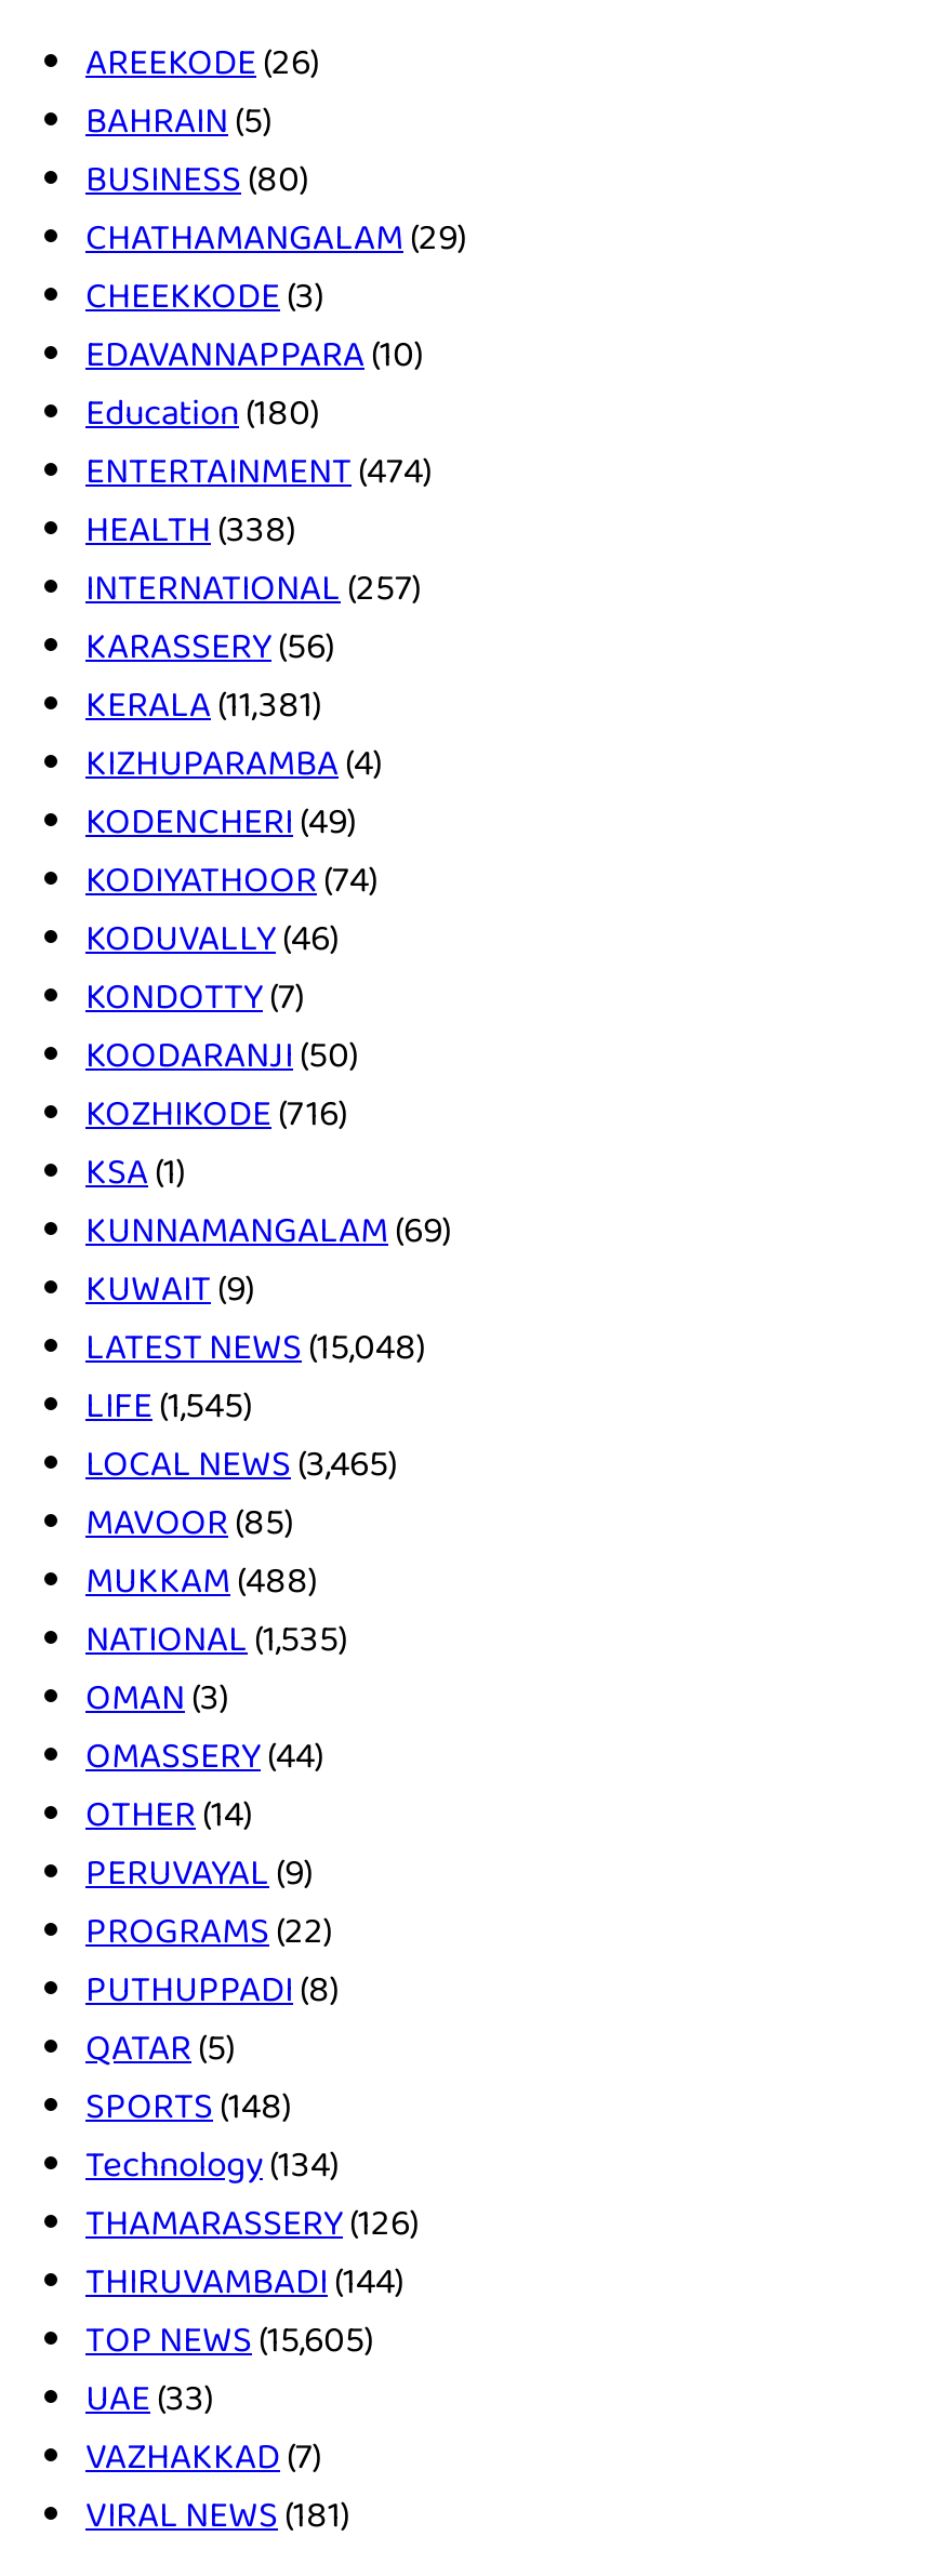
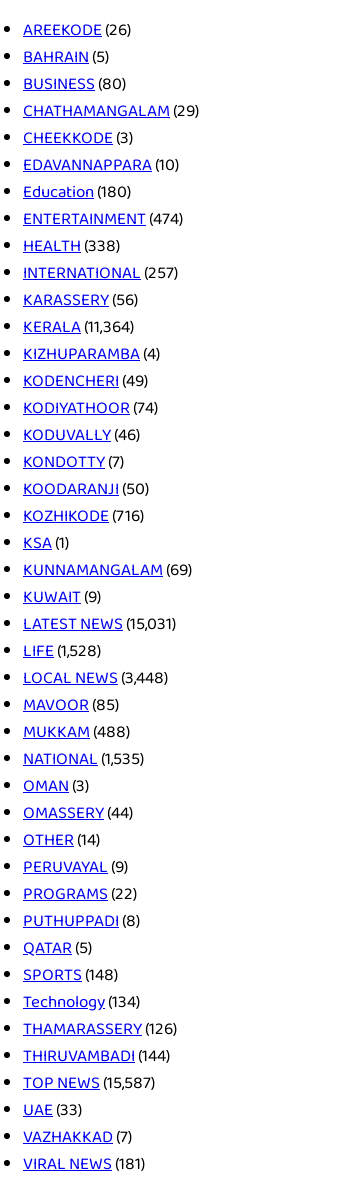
[85,676,321,730] KERALA (11,381) -> [23,314,134,339] KERALA (11,364)
[85,1319,425,1373] LATEST NEWS (15,048) -> [23,611,176,636] LATEST NEWS (15,031)
[85,1377,252,1431] LIFE (1,545) -> [23,638,101,663] LIFE (1,528)
[85,1436,397,1490] LOCAL NEWS (3,465) -> [23,665,168,690] LOCAL NEWS (3,448)
[85,2311,373,2366] TOP NEWS (15,605) -> [23,1070,155,1095] TOP NEWS (15,587)

